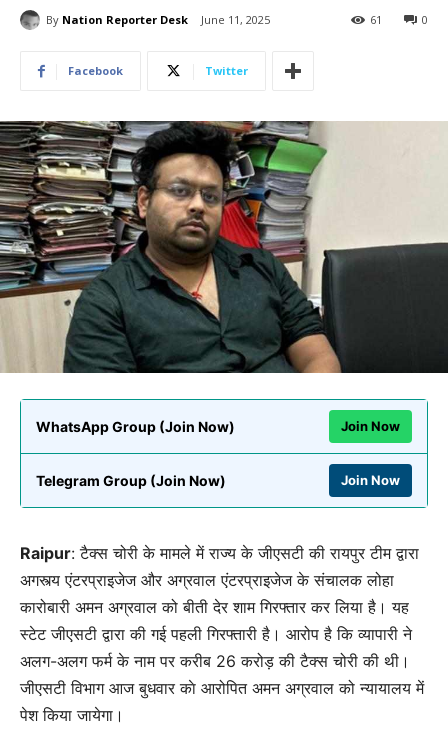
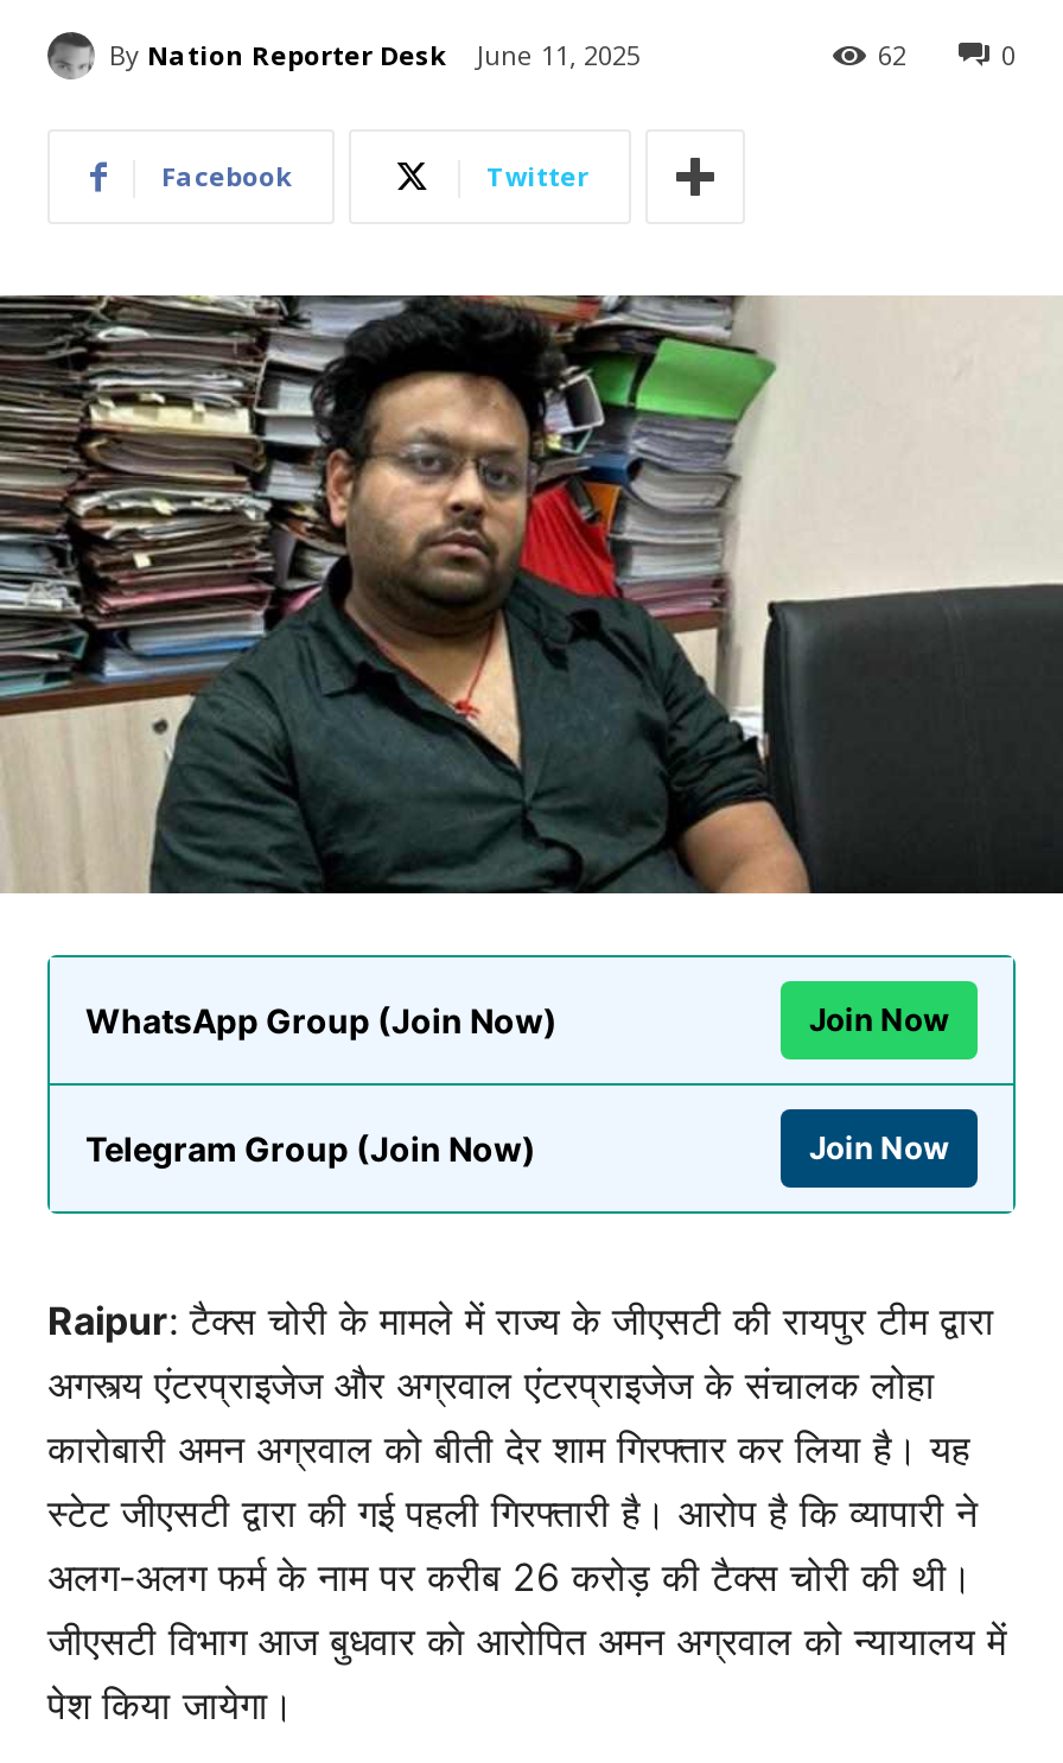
[370,12,382,27] 61 -> [878,37,906,73] 62

